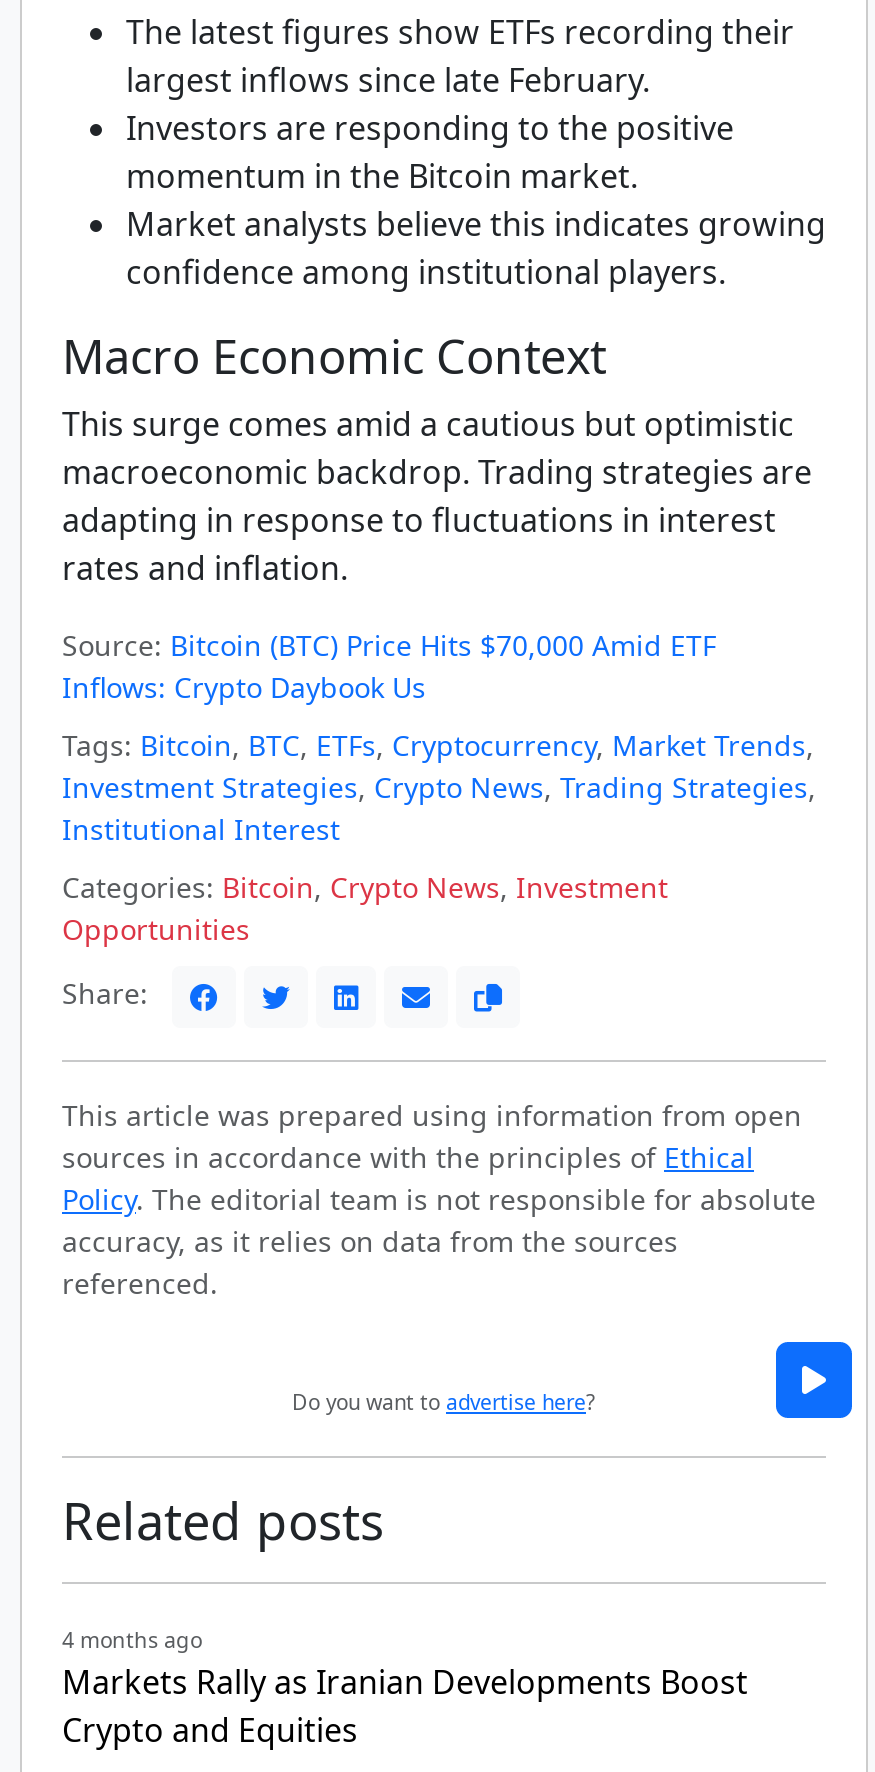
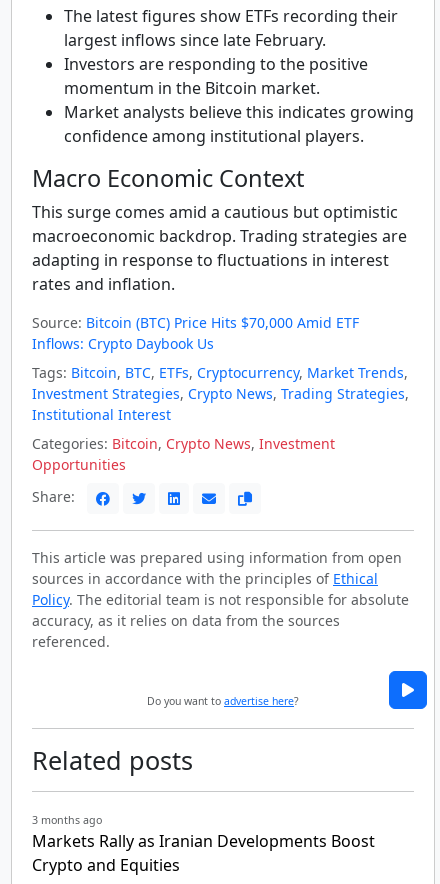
[62,1625,202,1653] 4 months ago -> [32,813,102,827] 3 months ago

